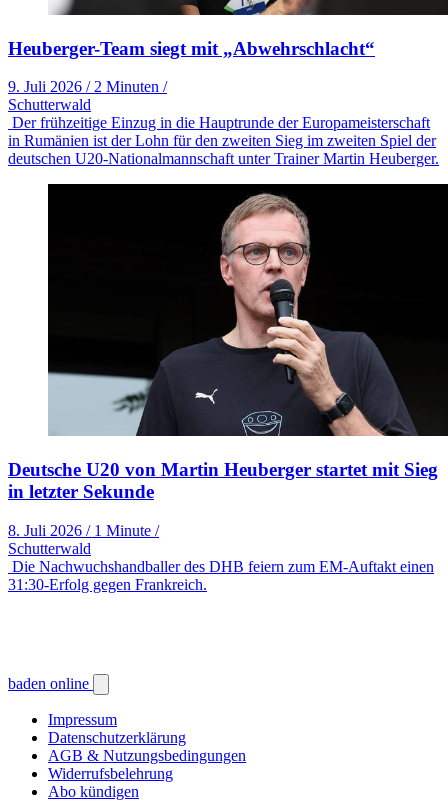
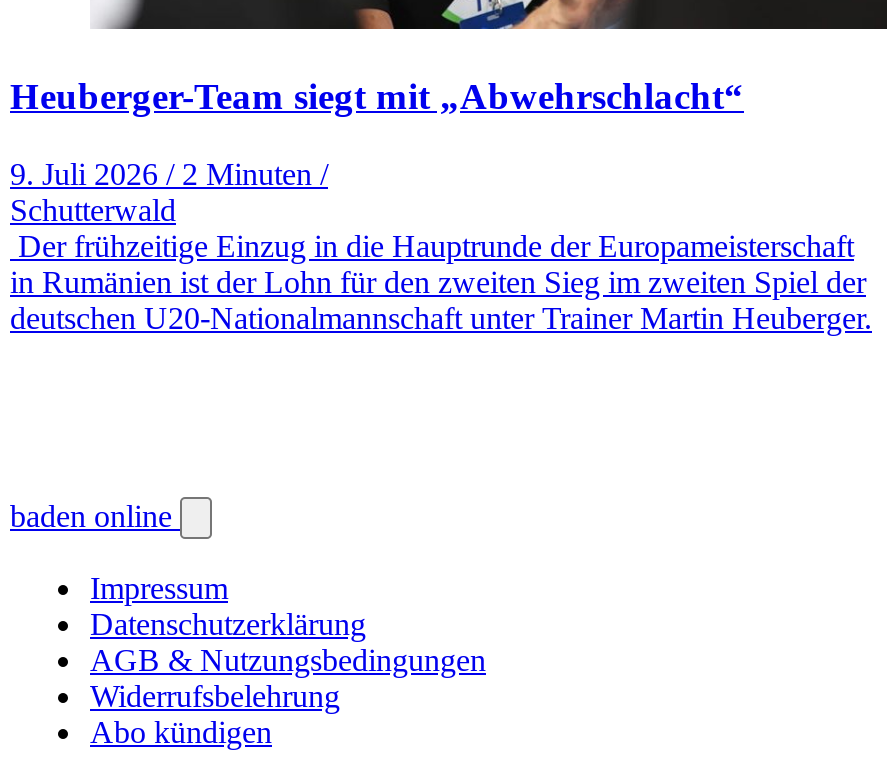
[8,183,445,593] [image] | Deutsche U20 von Martin Heuberger startet mit Sieg | in letzter Sekunde | 8. Juli 2026 / 1 Minute / | Schutterwald | Die Nachwuchshandballer des DHB feiern zum EM-Auftakt einen | 31:30-Erfolg gegen Frankreich. -> none

